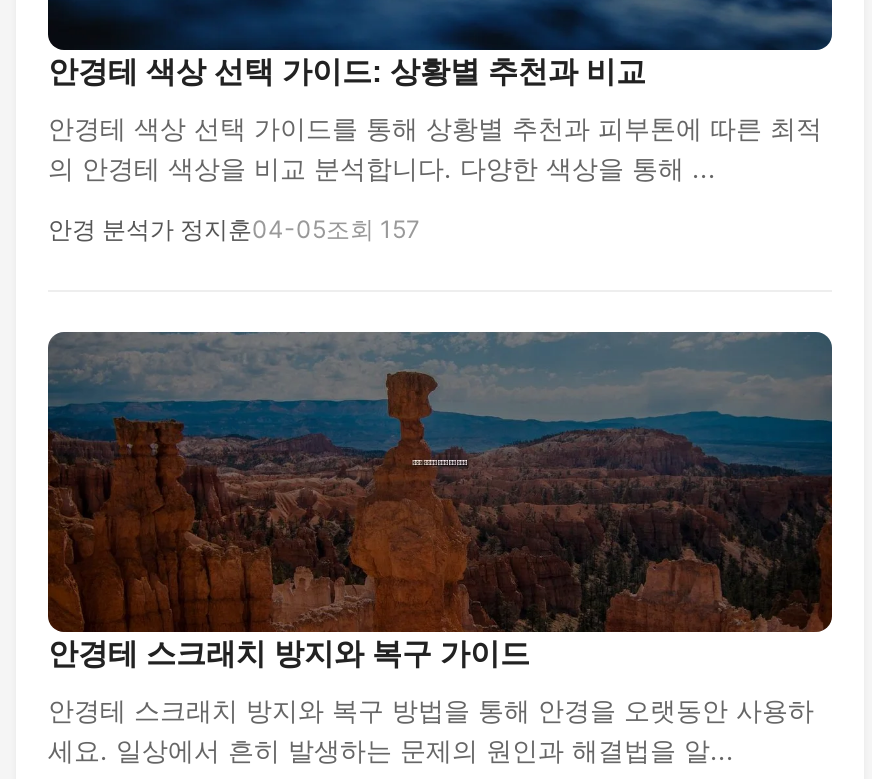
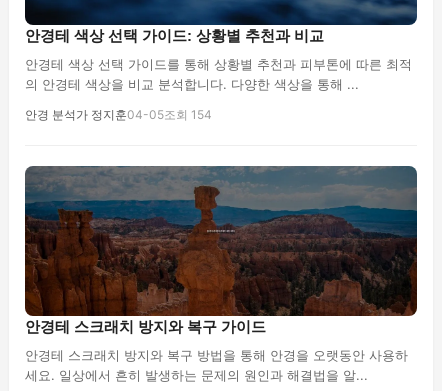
[48,214,420,244] 안경 분석가 정지훈04-05조회 157 -> [25,107,212,122] 안경 분석가 정지훈04-05조회 154

